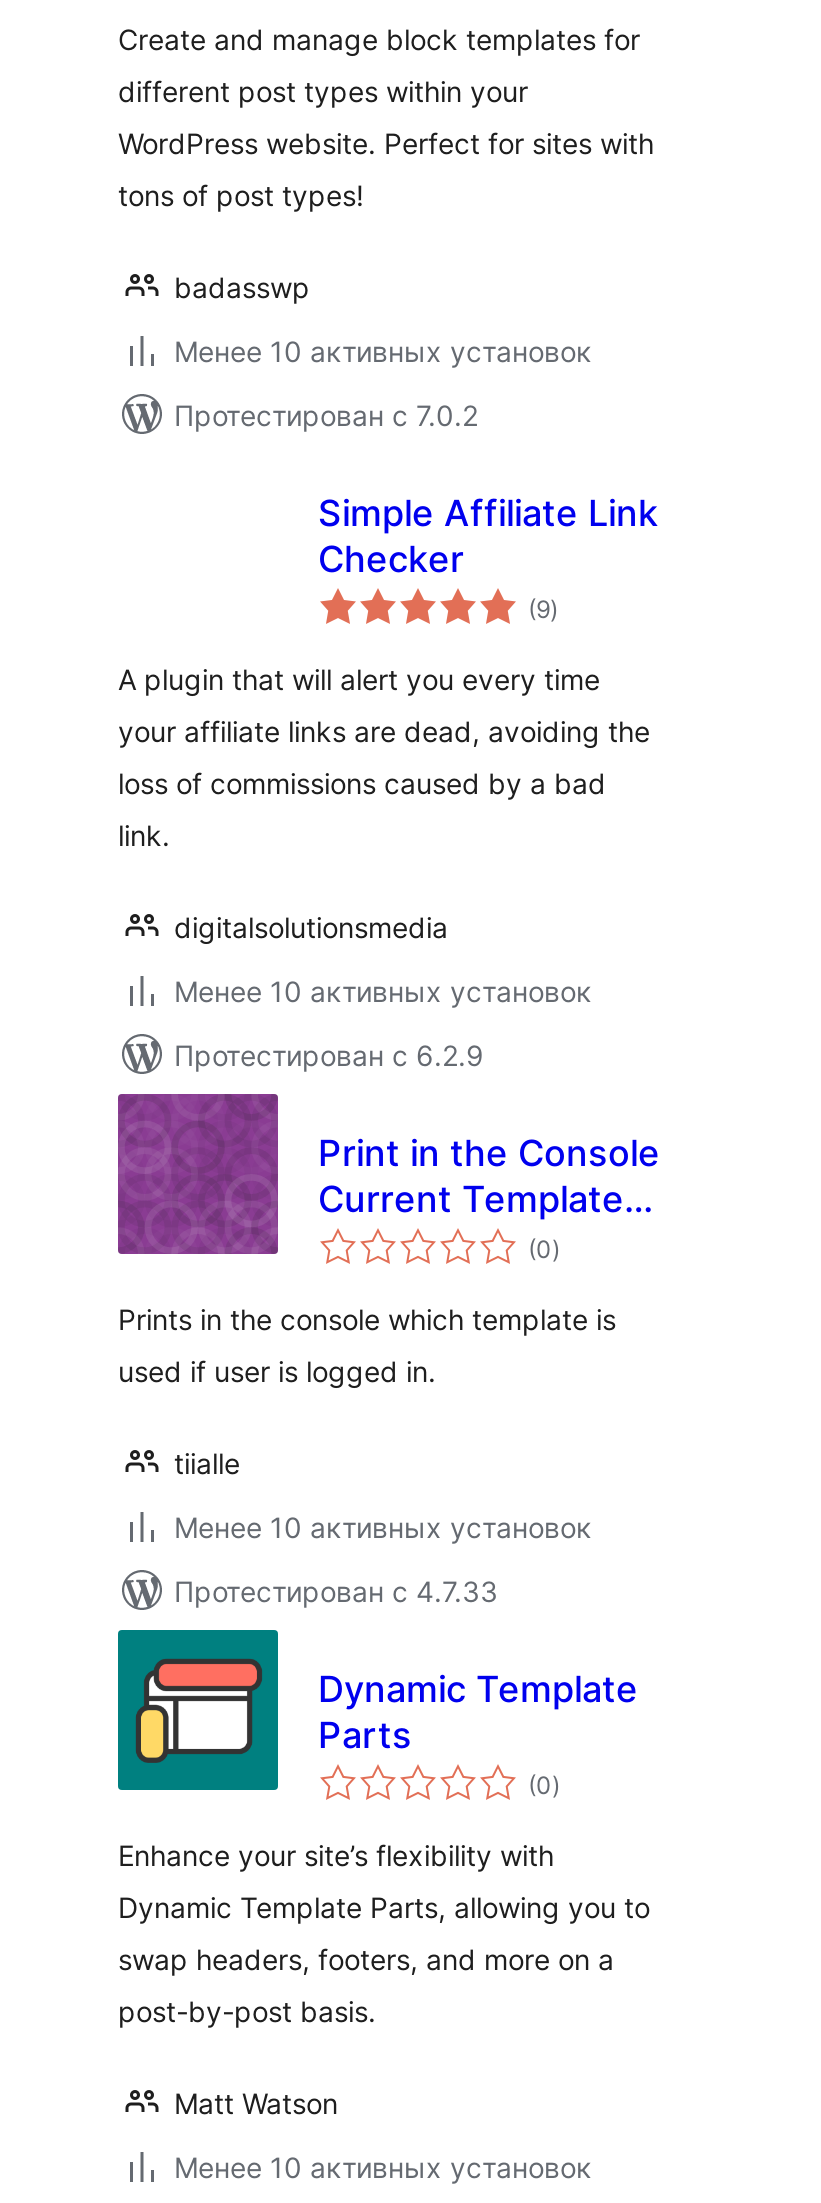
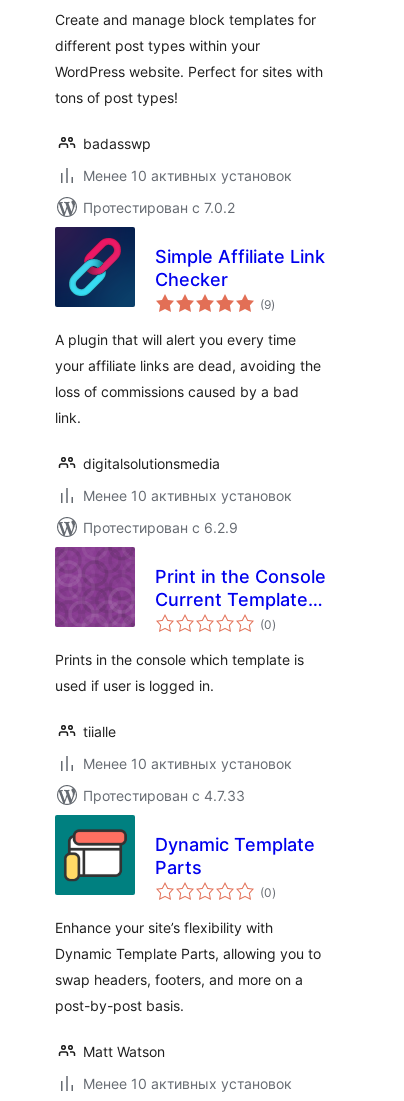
none -> [54,226,136,308] [image]

